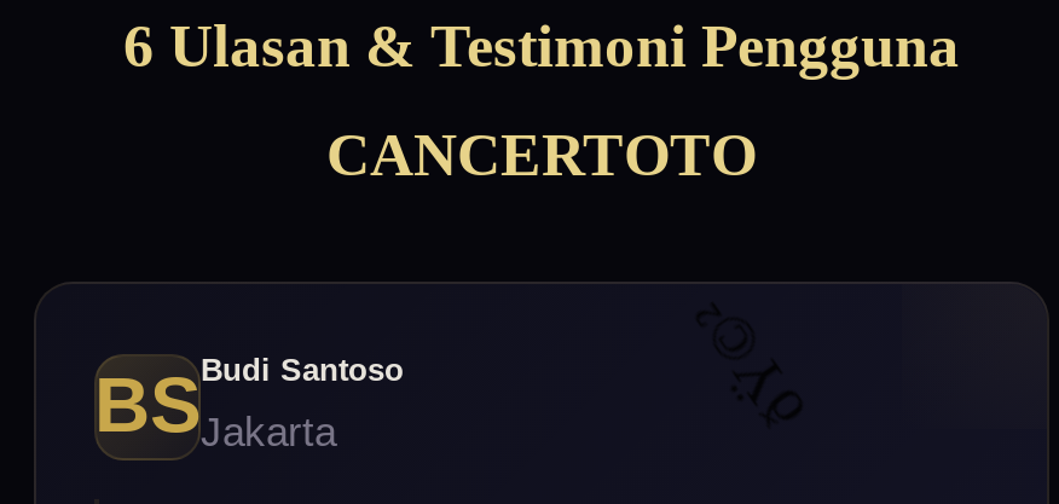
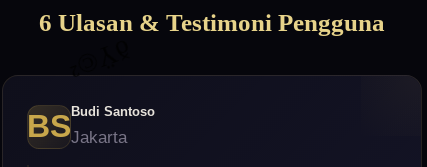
[326,122,757,187] CANCERTOTO -> none

